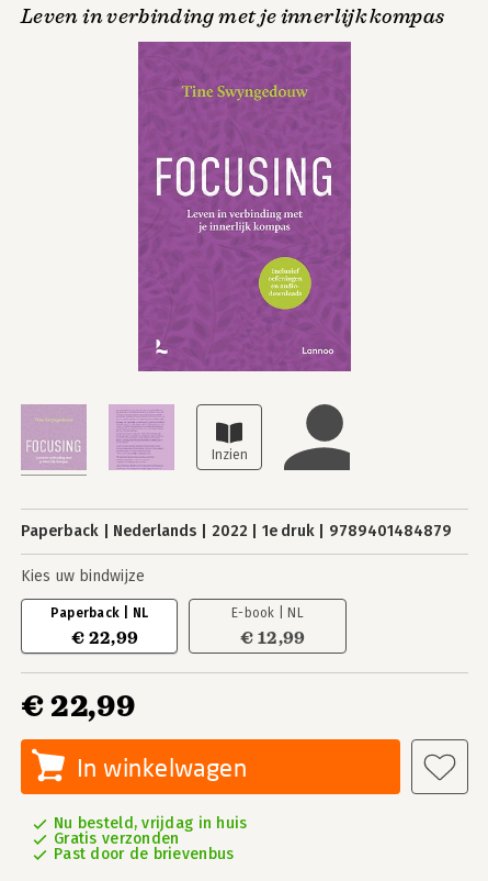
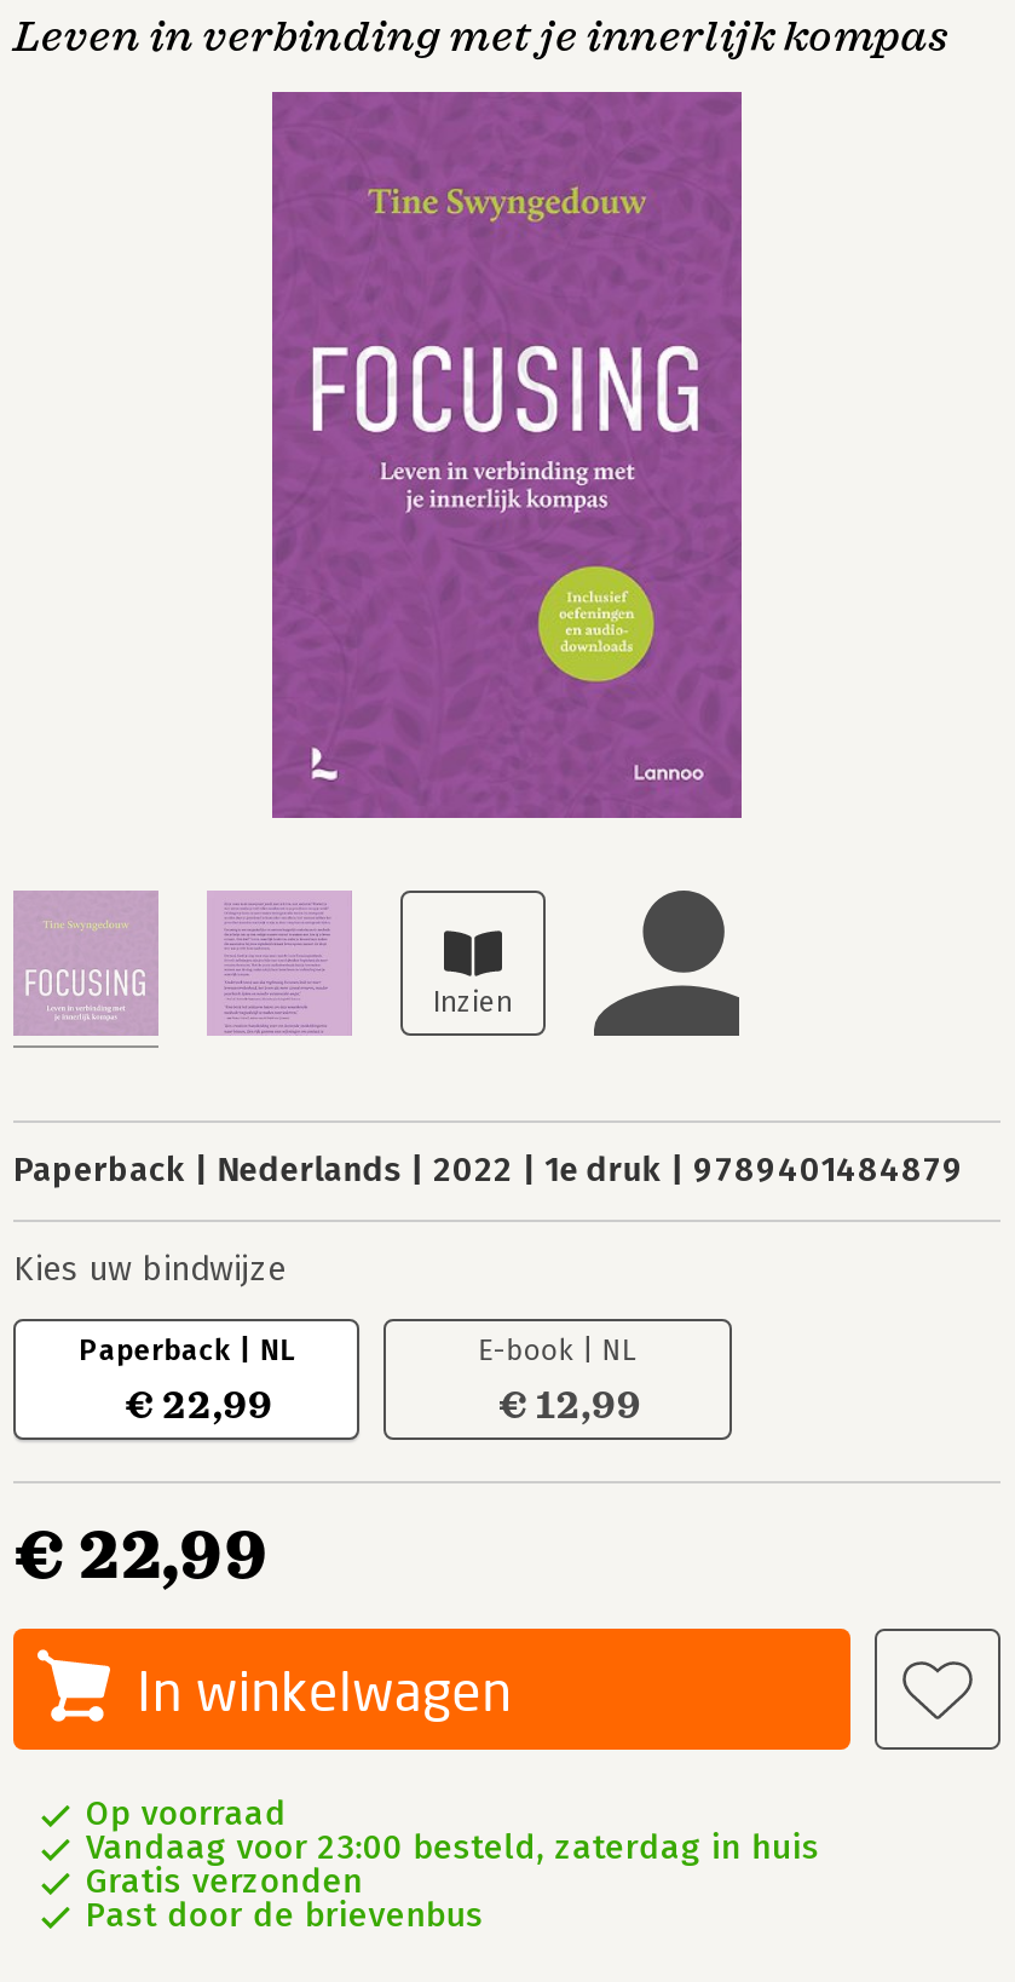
[54,814,247,833] Nu besteld, vrijdag in huis -> [86,1793,820,1868] Op voorraad | Vandaag voor 23:00 besteld, zaterdag in huis

